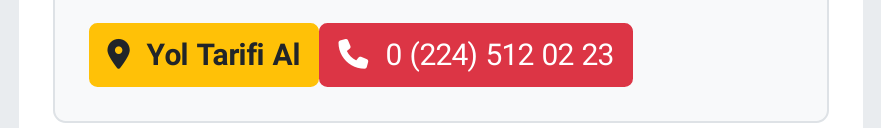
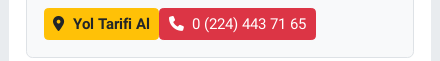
[385,37,613,73] 0 (224) 512 02 23 -> [192,15,306,33] 0 (224) 443 71 65

